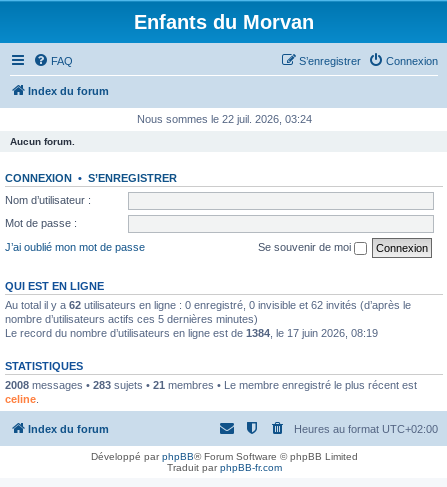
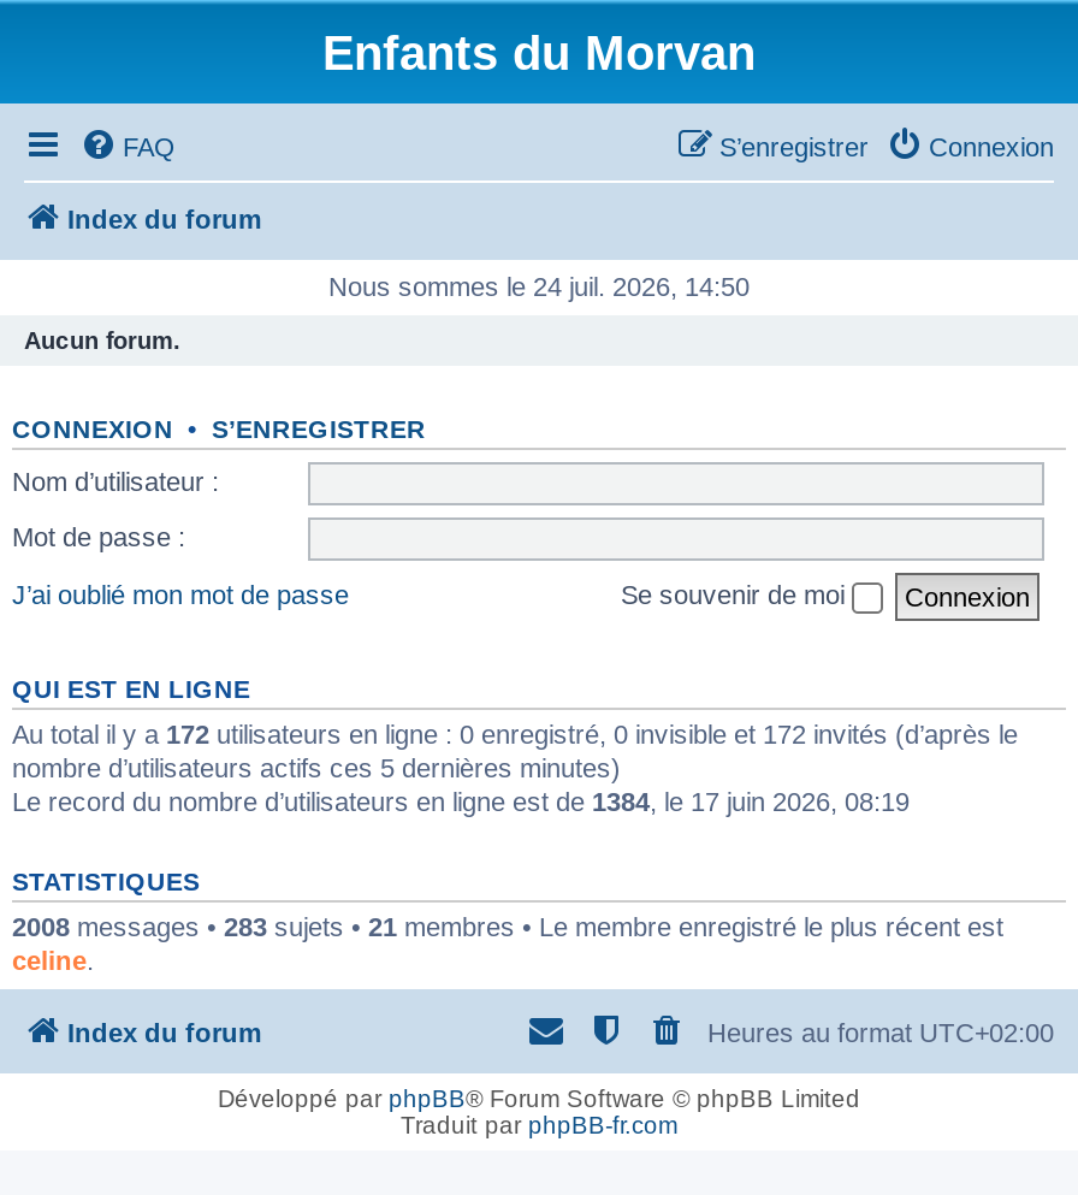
[136,113,311,125] Nous sommes le 22 juil. 2026, 03:24 -> [328,272,750,301] Nous sommes le 24 juil. 2026, 14:50
[5,298,411,310] Au total il y a 62 utilisateurs en ligne : 0 enregistré, 0 invisible et 62 invités (d’après le -> [12,718,1018,747] Au total il y a 172 utilisateurs en ligne : 0 enregistré, 0 invisible et 172 invités (d’après le

